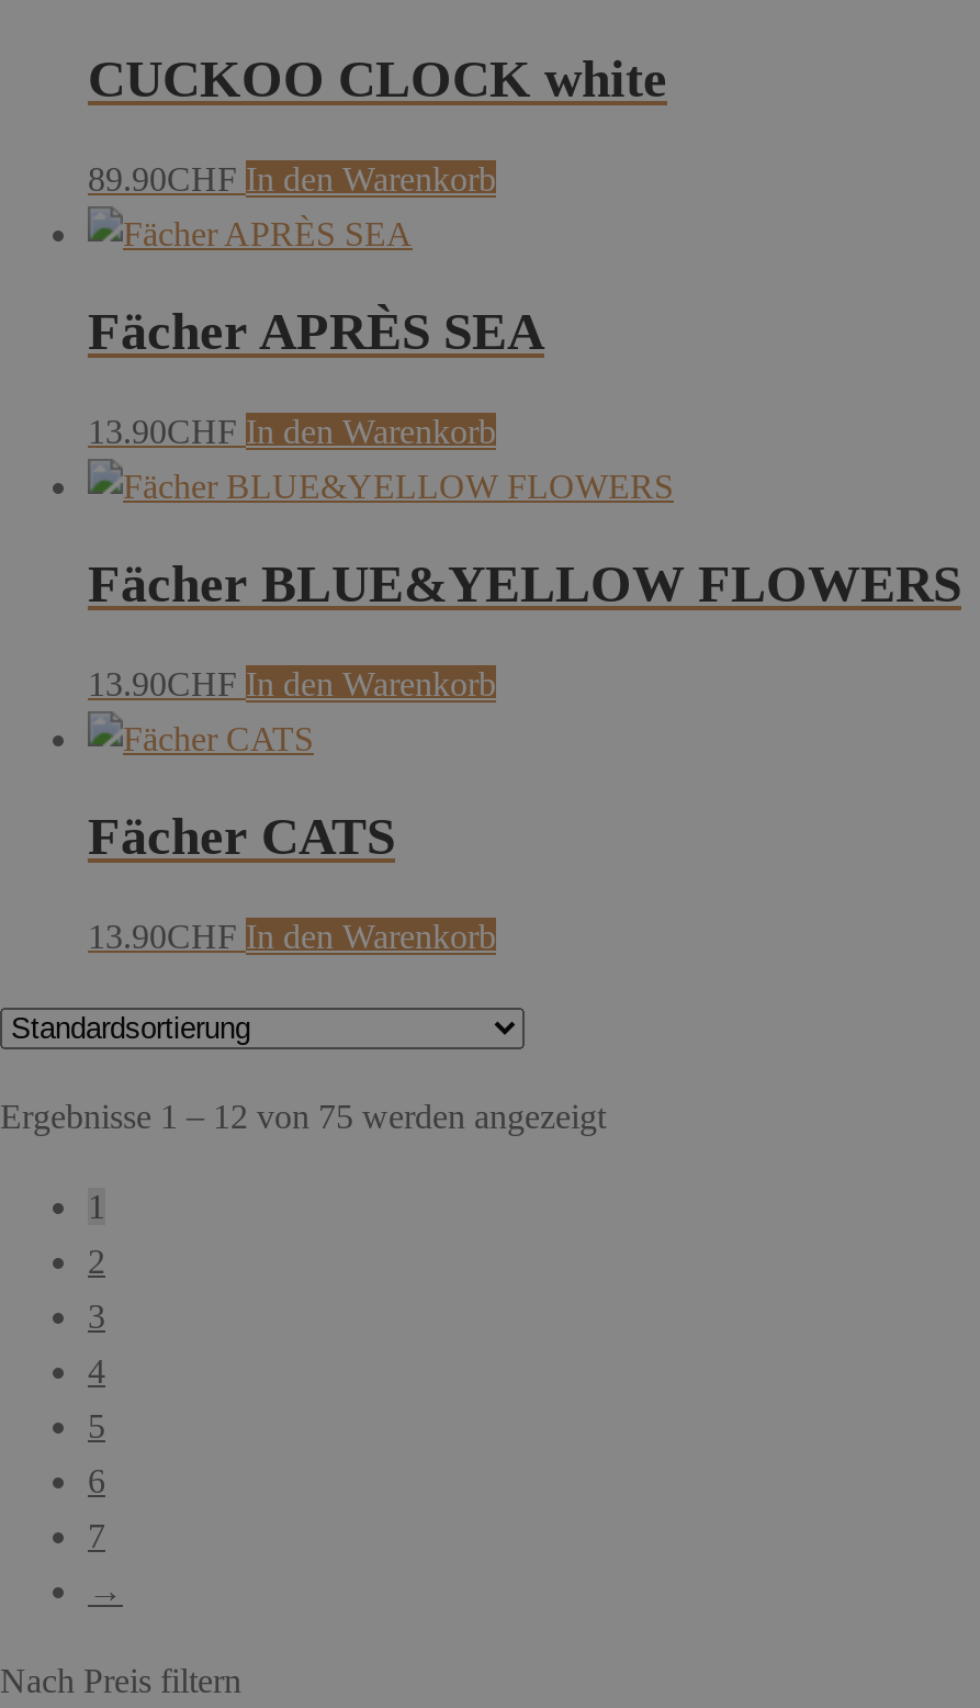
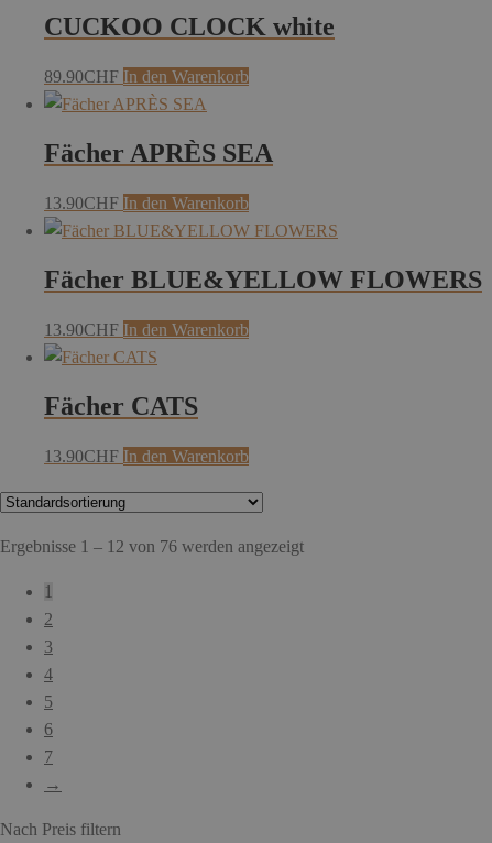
[0,1097,606,1134] Ergebnisse 1 – 12 von 75 werden angezeigt -> [0,537,304,555] Ergebnisse 1 – 12 von 76 werden angezeigt

